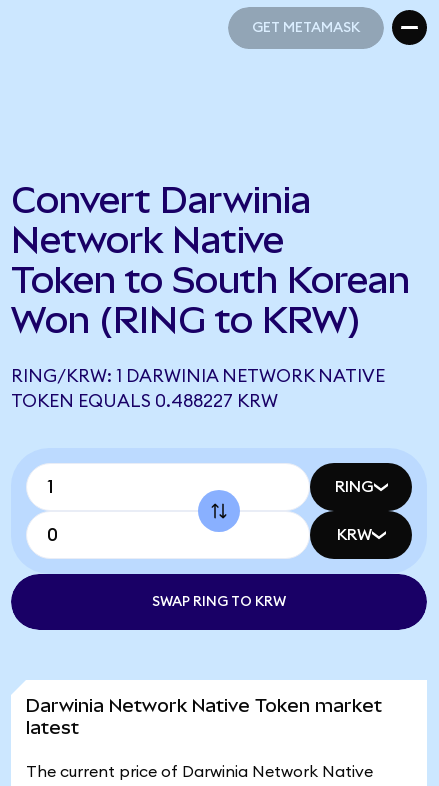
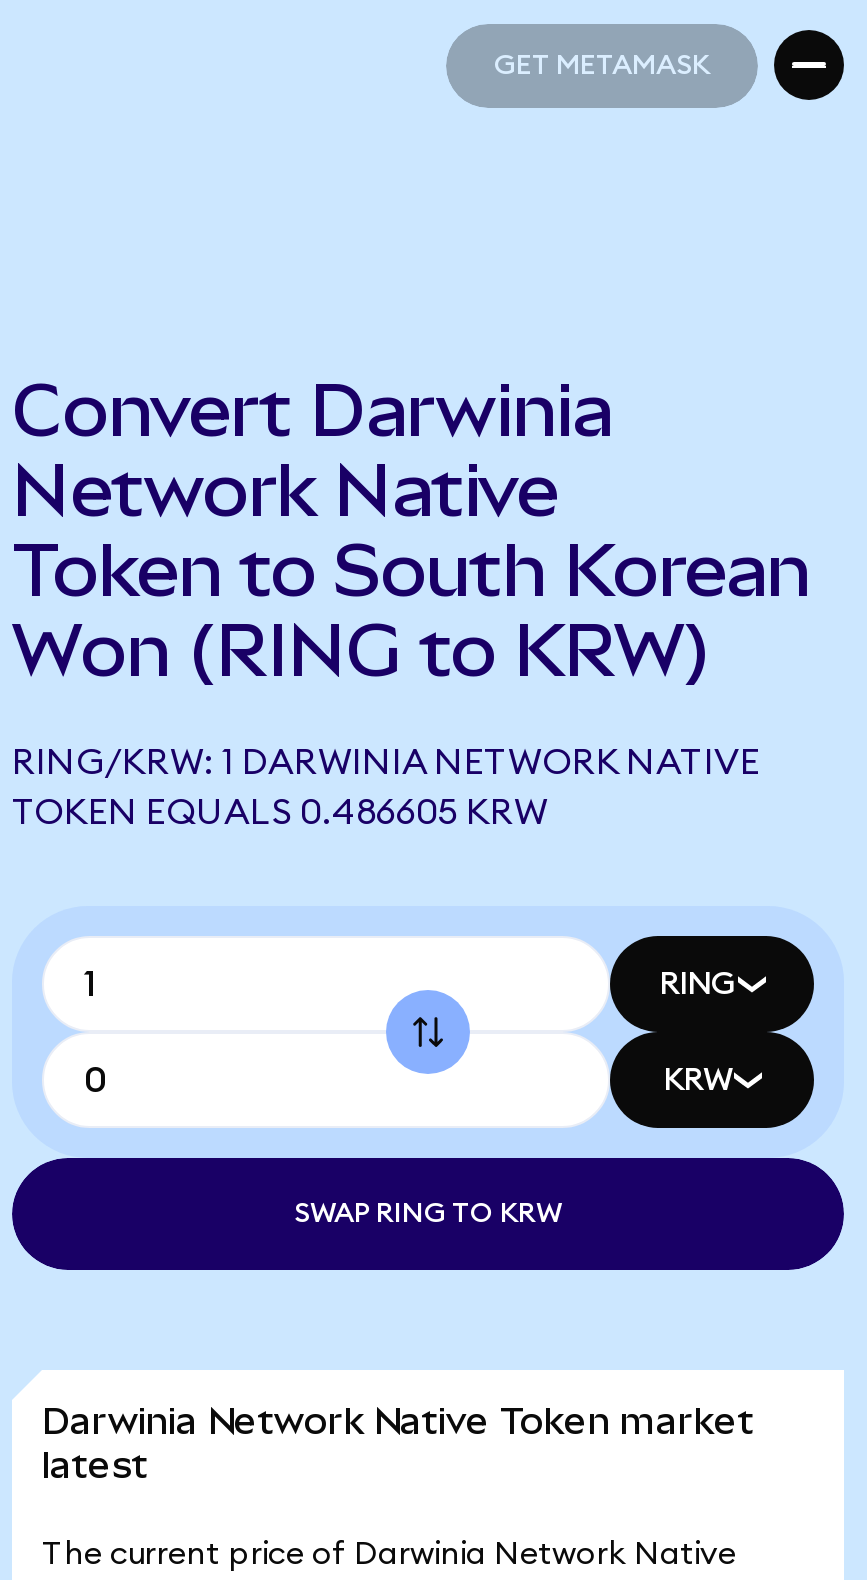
[11,392,278,410] TOKEN EQUALS 0.488227 KRW -> [12,794,548,830] TOKEN EQUALS 0.486605 KRW

